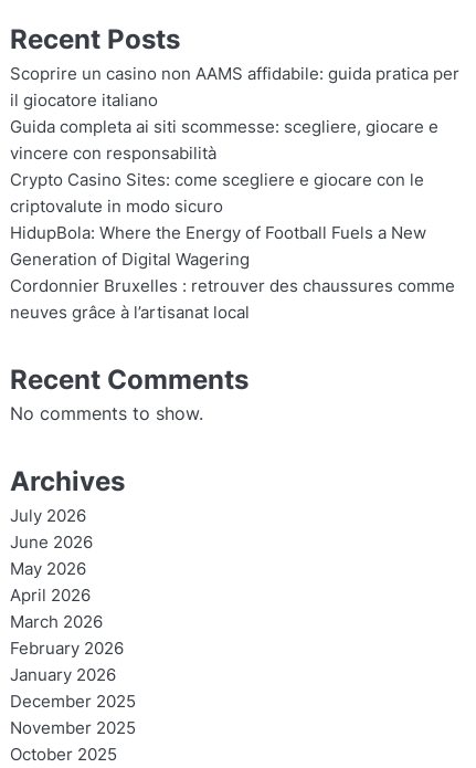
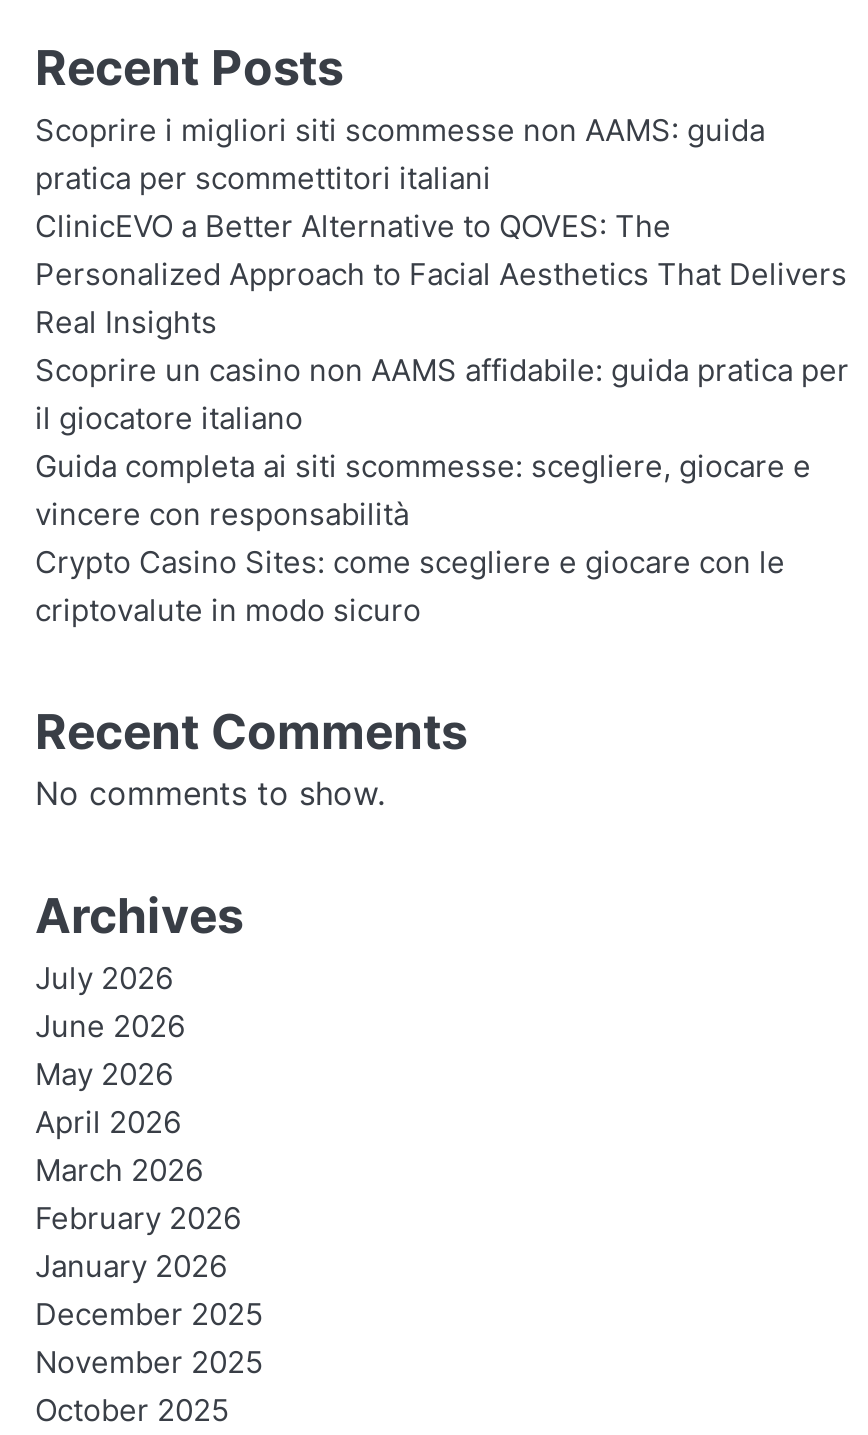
none -> [35,114,847,342] Scoprire i migliori siti scommesse non AAMS: guida | pratica per scommettitori italiani | ClinicEVO a Better Alternative to QOVES: The | Personalized Approach to Facial Aesthetics That Delivers | Real Insights
moved [10,64,459,217] -> [35,354,849,630]: Scoprire un casino non AAMS affidabile: guida pratica per | il giocatore italiano | Guida completa ai siti scommesse: scegliere, giocare e | vincere con responsabilità | Crypto Casino Sites: come scegliere e giocare con le | criptovalute in modo sicuro
[10,224,455,323] HidupBola: Where the Energy of Football Fuels a New | Generation of Digital Wagering | Cordonnier Bruxelles : retrouver des chaussures comme | neuves grâce à l’artisanat local -> none

